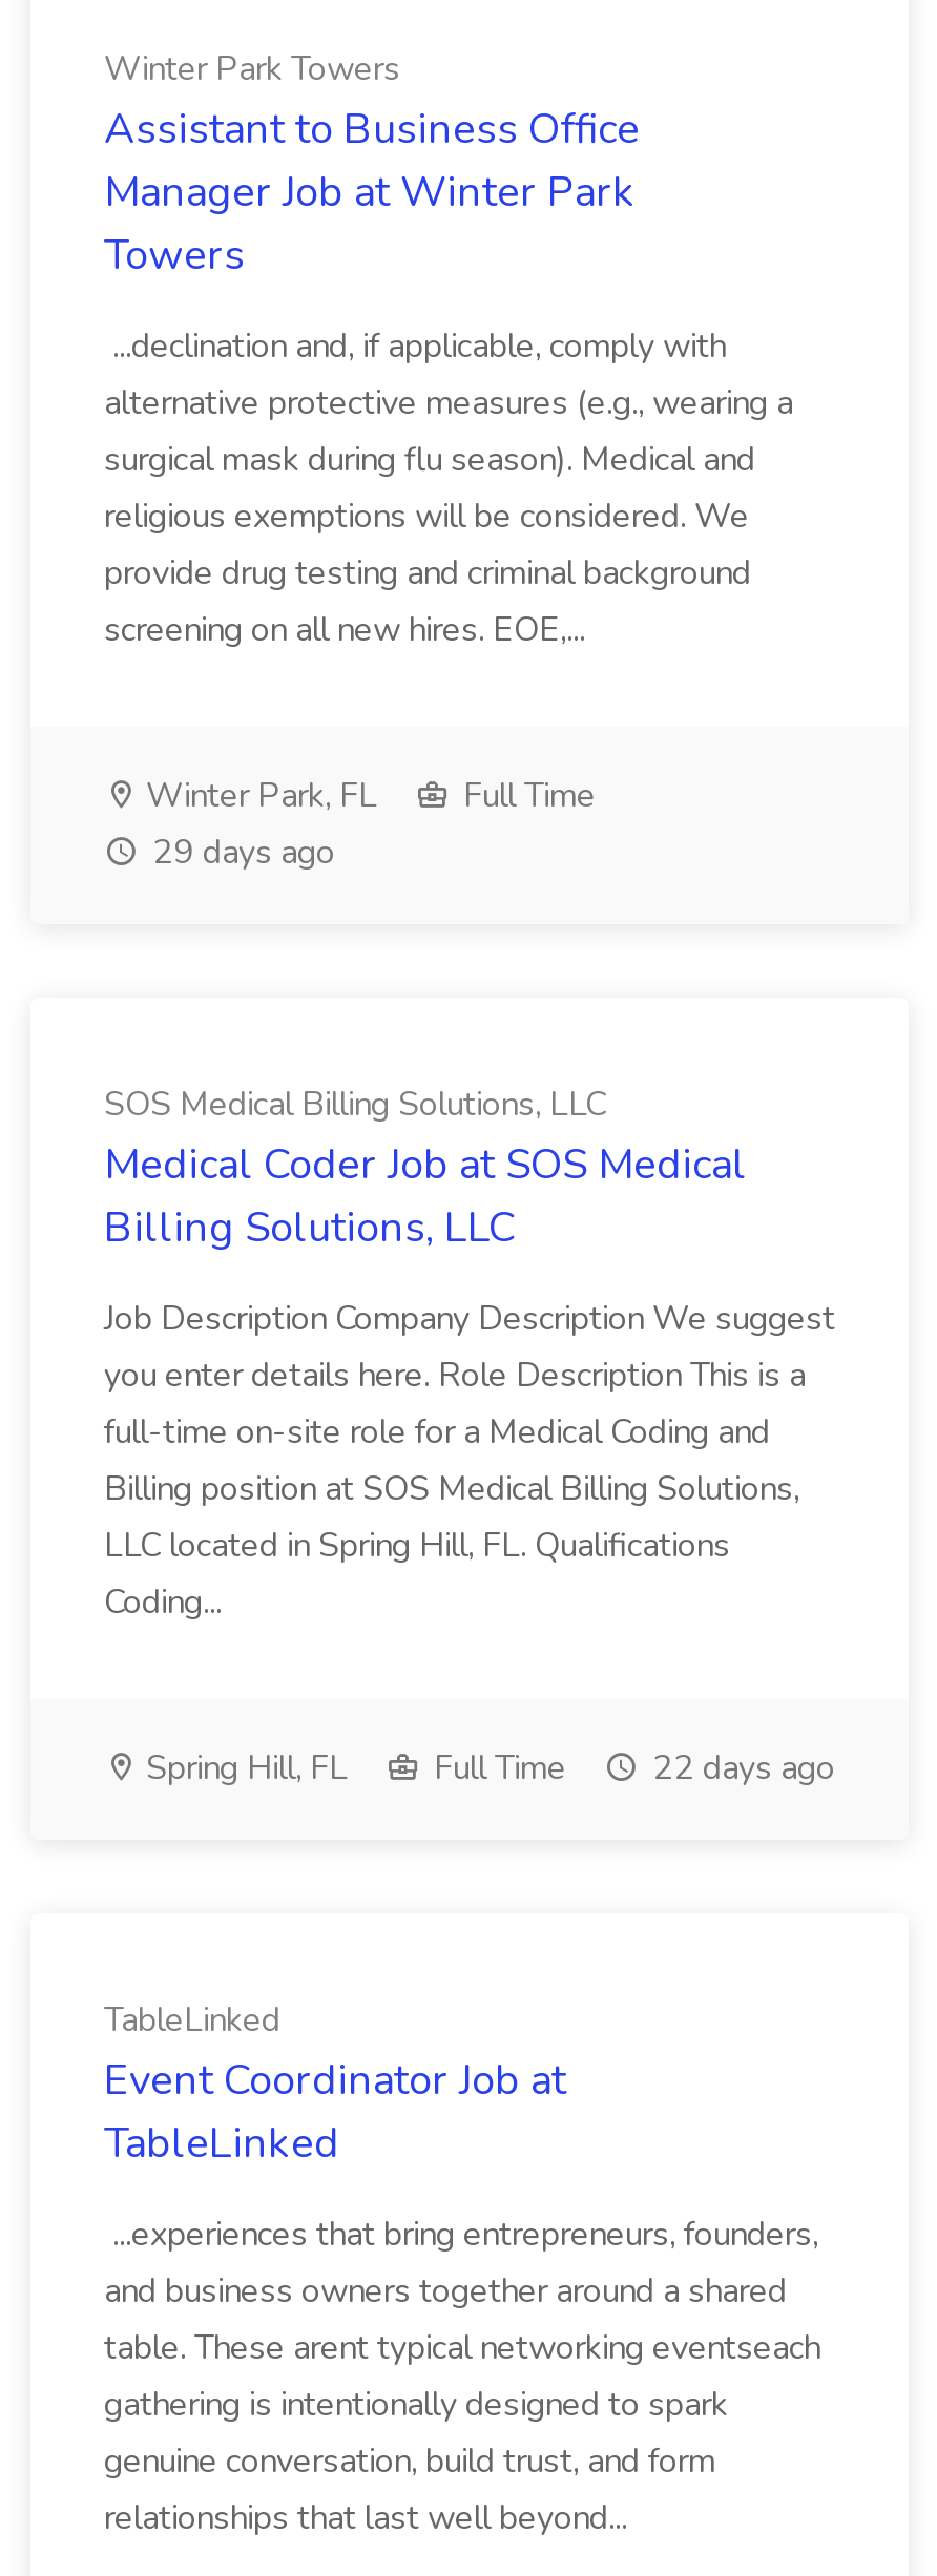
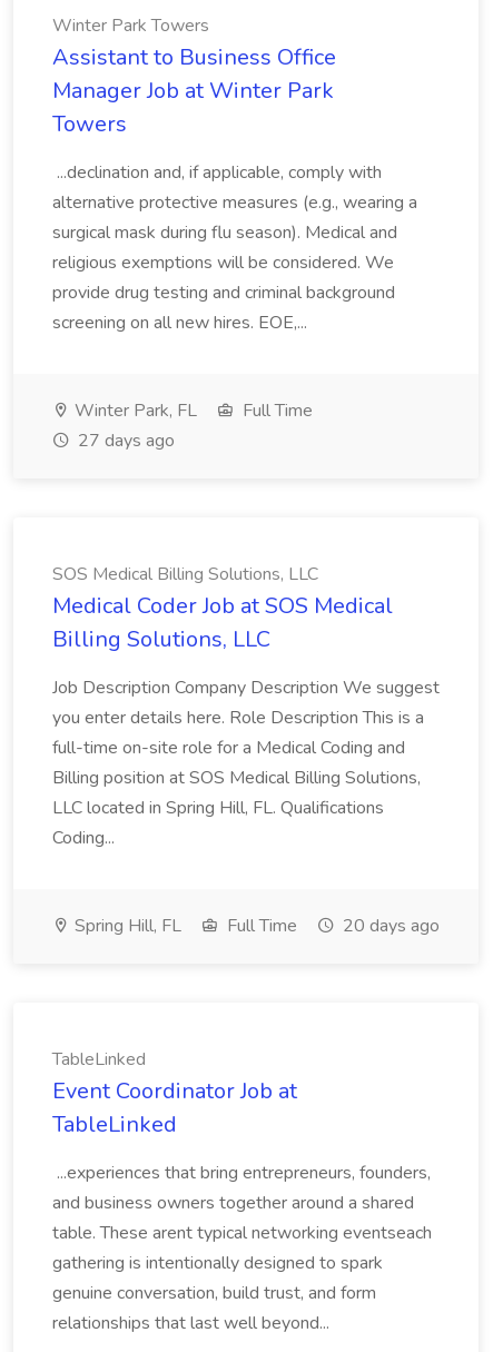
[144,830,335,876] 29 days ago -> [73,428,175,453] 27 days ago
[138,1745,835,1792] Spring Hill, FL Full Time 22 days ago -> [70,914,440,938] Spring Hill, FL Full Time 20 days ago

